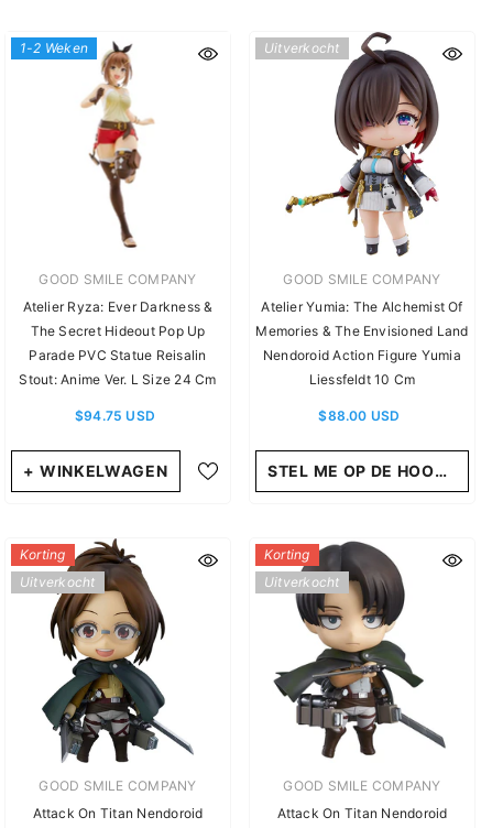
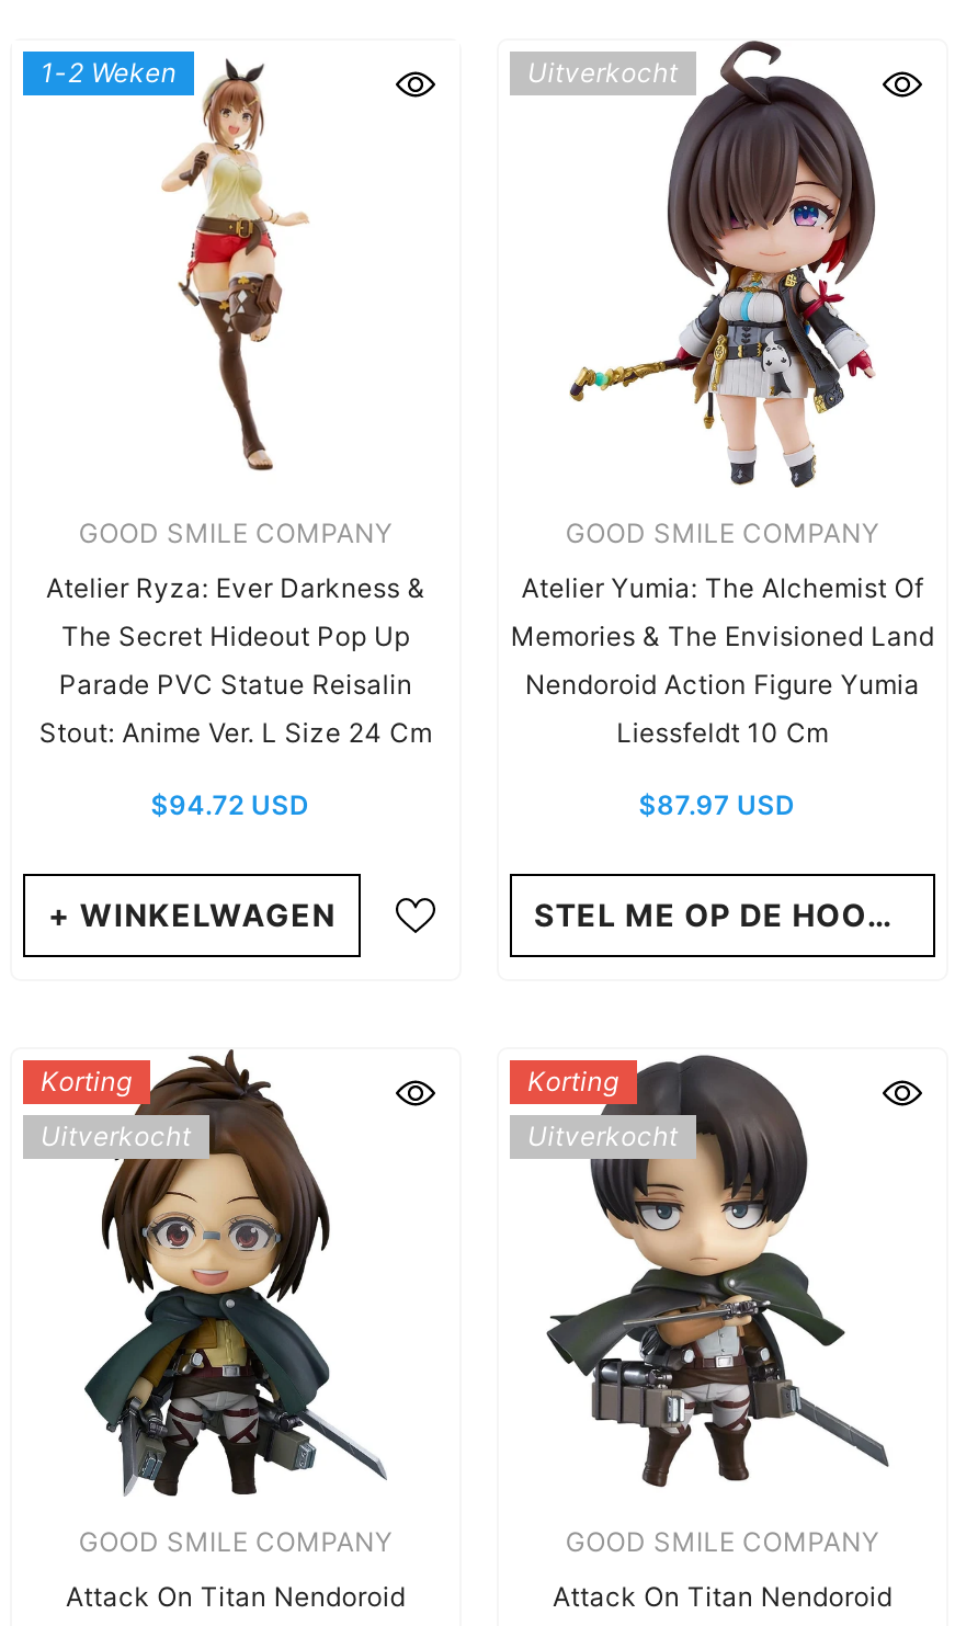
[75,408,155,424] $94.75 USD -> [151,789,310,822] $94.72 USD
[318,408,400,424] $88.00 USD -> [639,789,795,822] $87.97 USD

